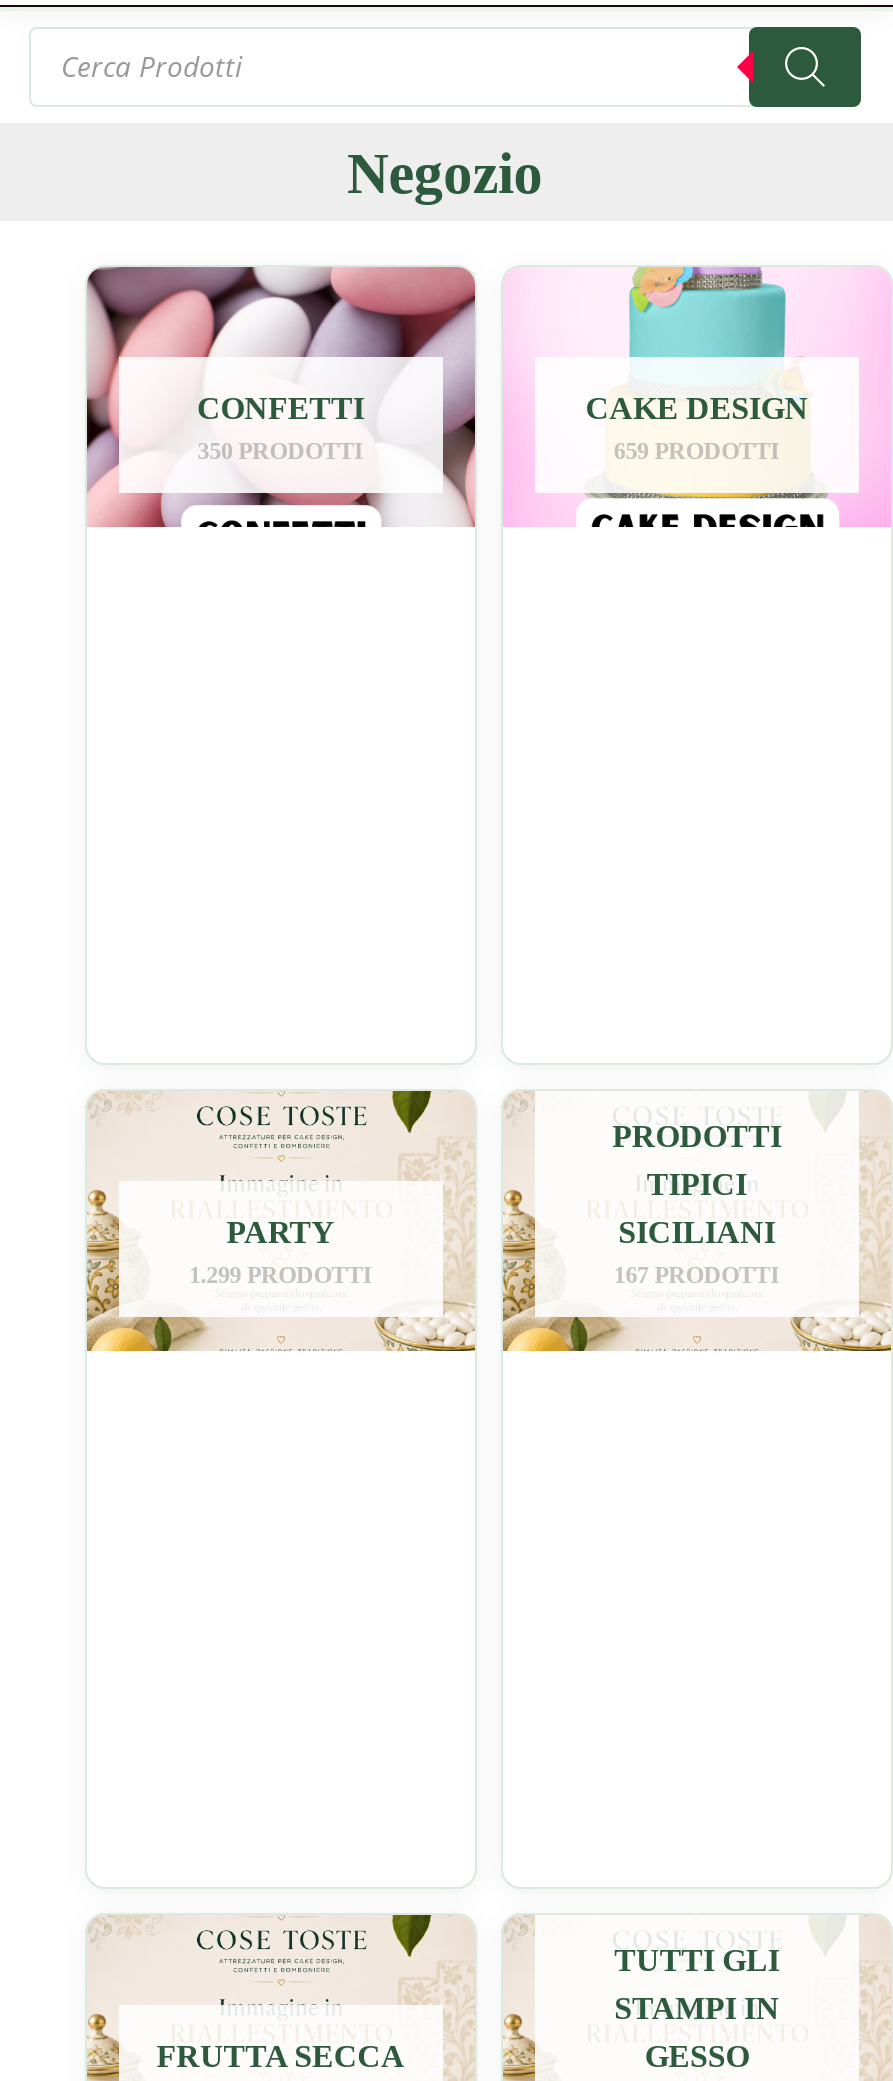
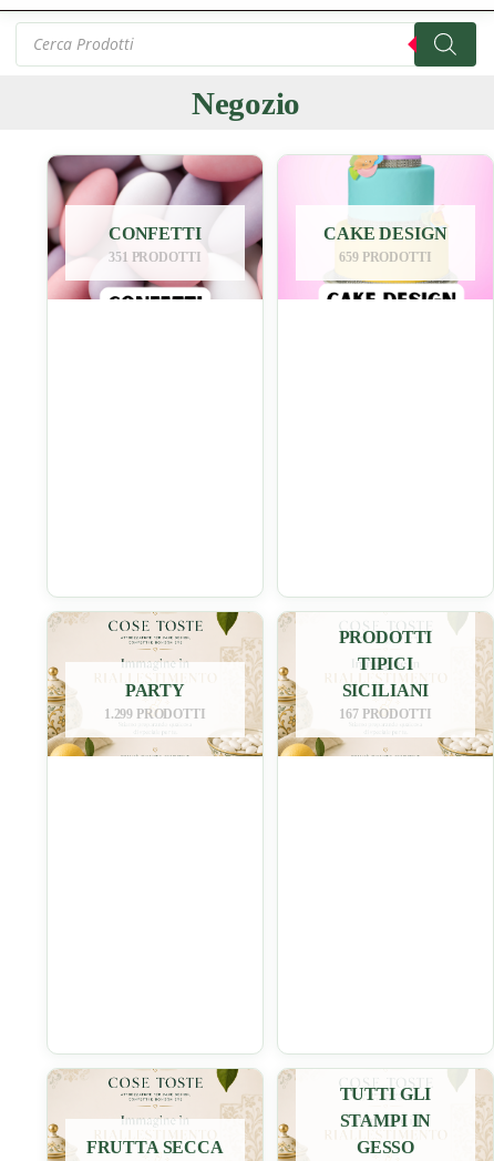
[198,436,364,464] 350 PRODOTTI -> [109,249,201,264] 351 PRODOTTI

